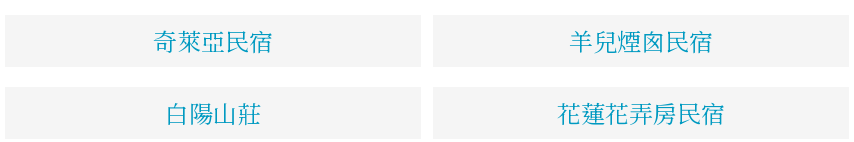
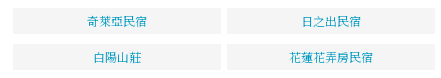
[569,23,713,57] 羊兒煙囪民宿 -> [301,12,361,29] 日之出民宿

